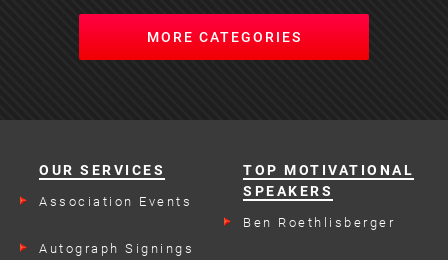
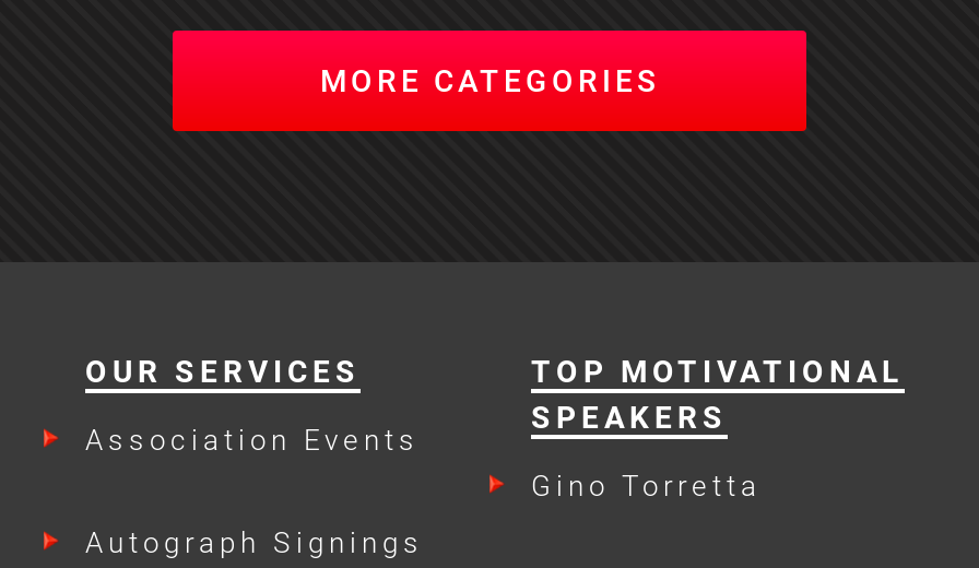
[243,215,395,230] Ben Roethlisberger -> [531,469,762,502] Gino Torretta

